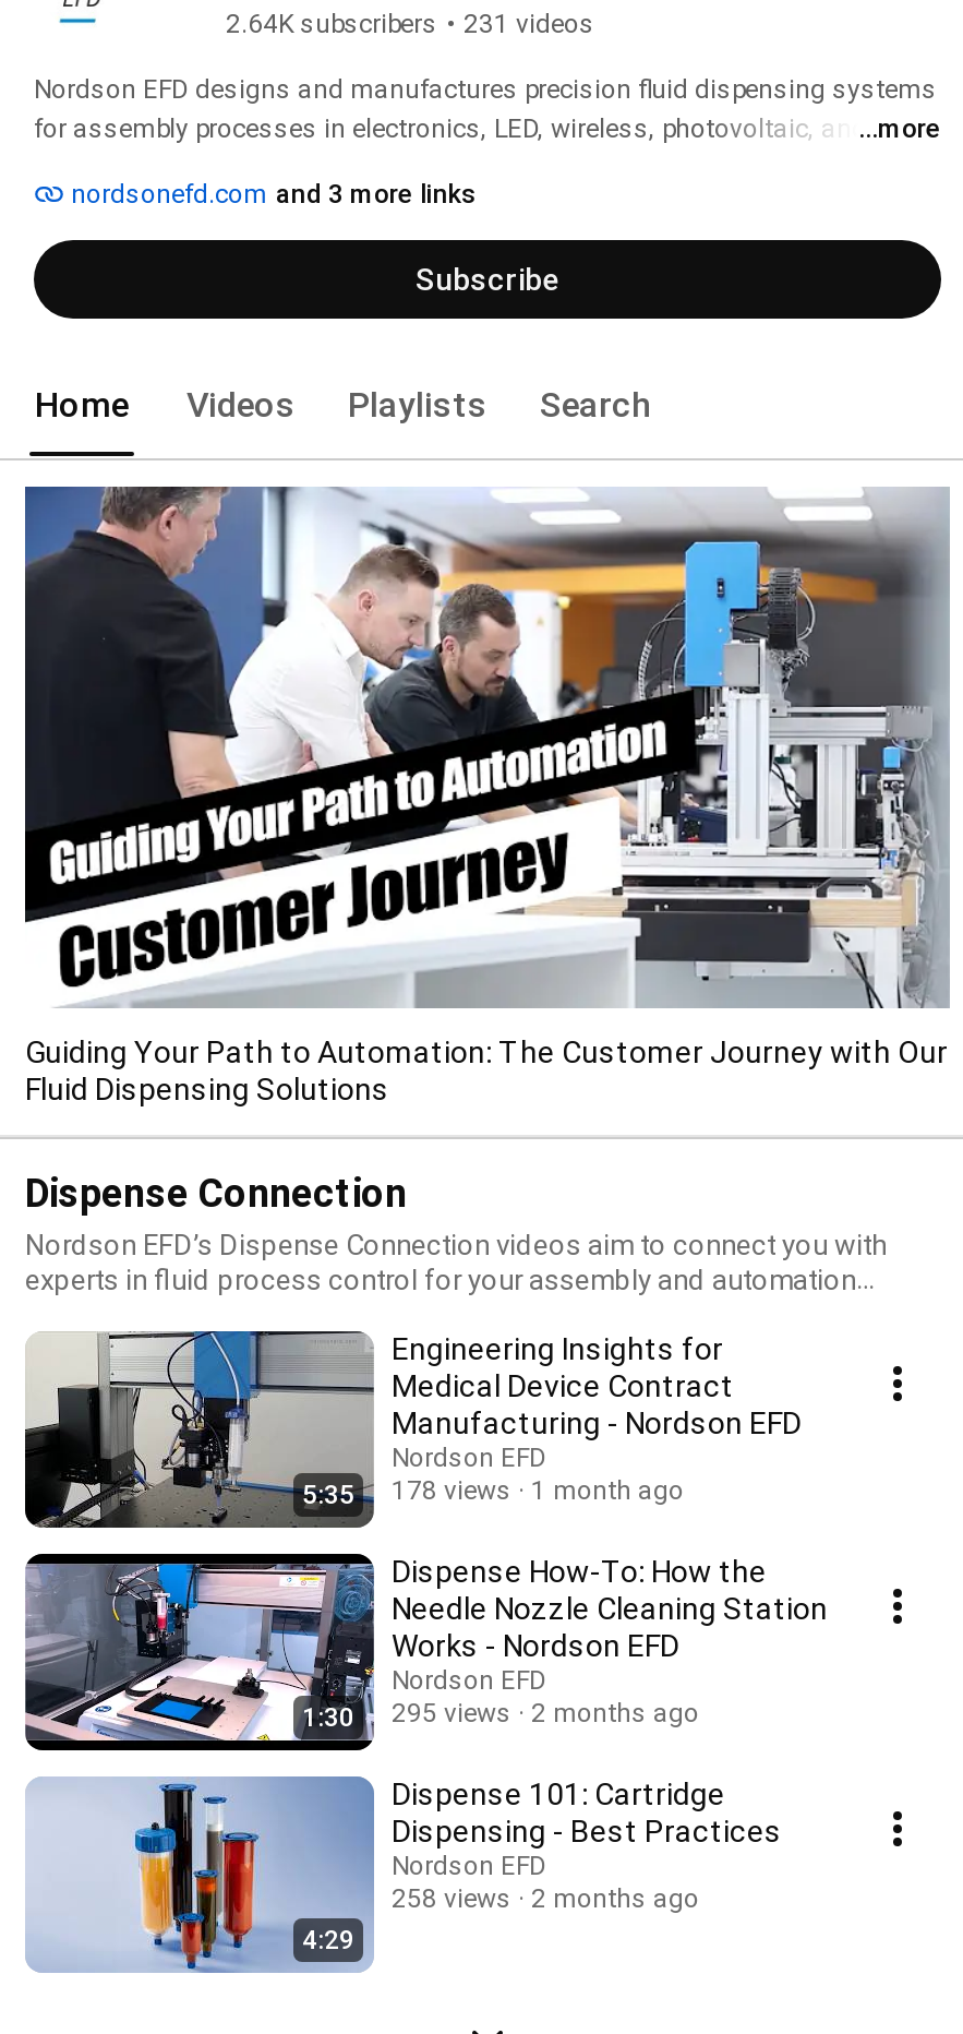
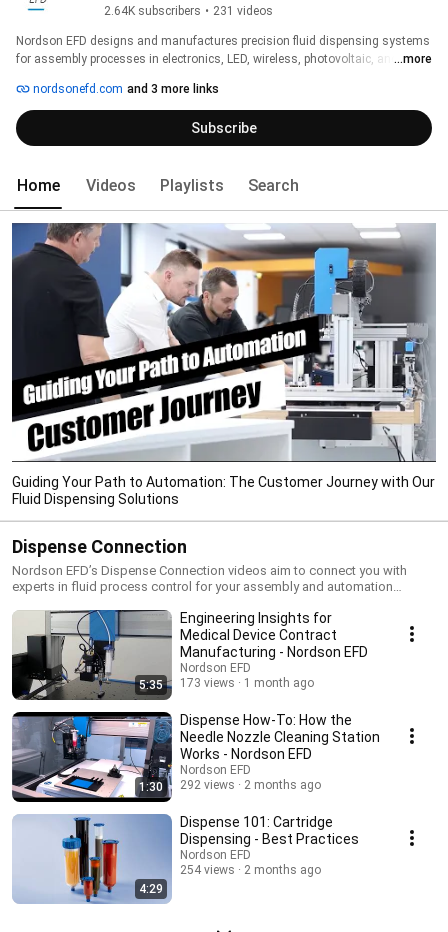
[302,1474,684,1509] 5:35 178 views 1 month ago -> [139,675,314,691] 5:35 173 views 1 month ago
[302,1697,699,1732] 1:30 295 views 2 months ago -> [139,777,321,793] 1:30 292 views 2 months ago
[392,1882,699,1913] 258 views 2 months ago -> [180,862,321,876] 254 views 2 months ago

